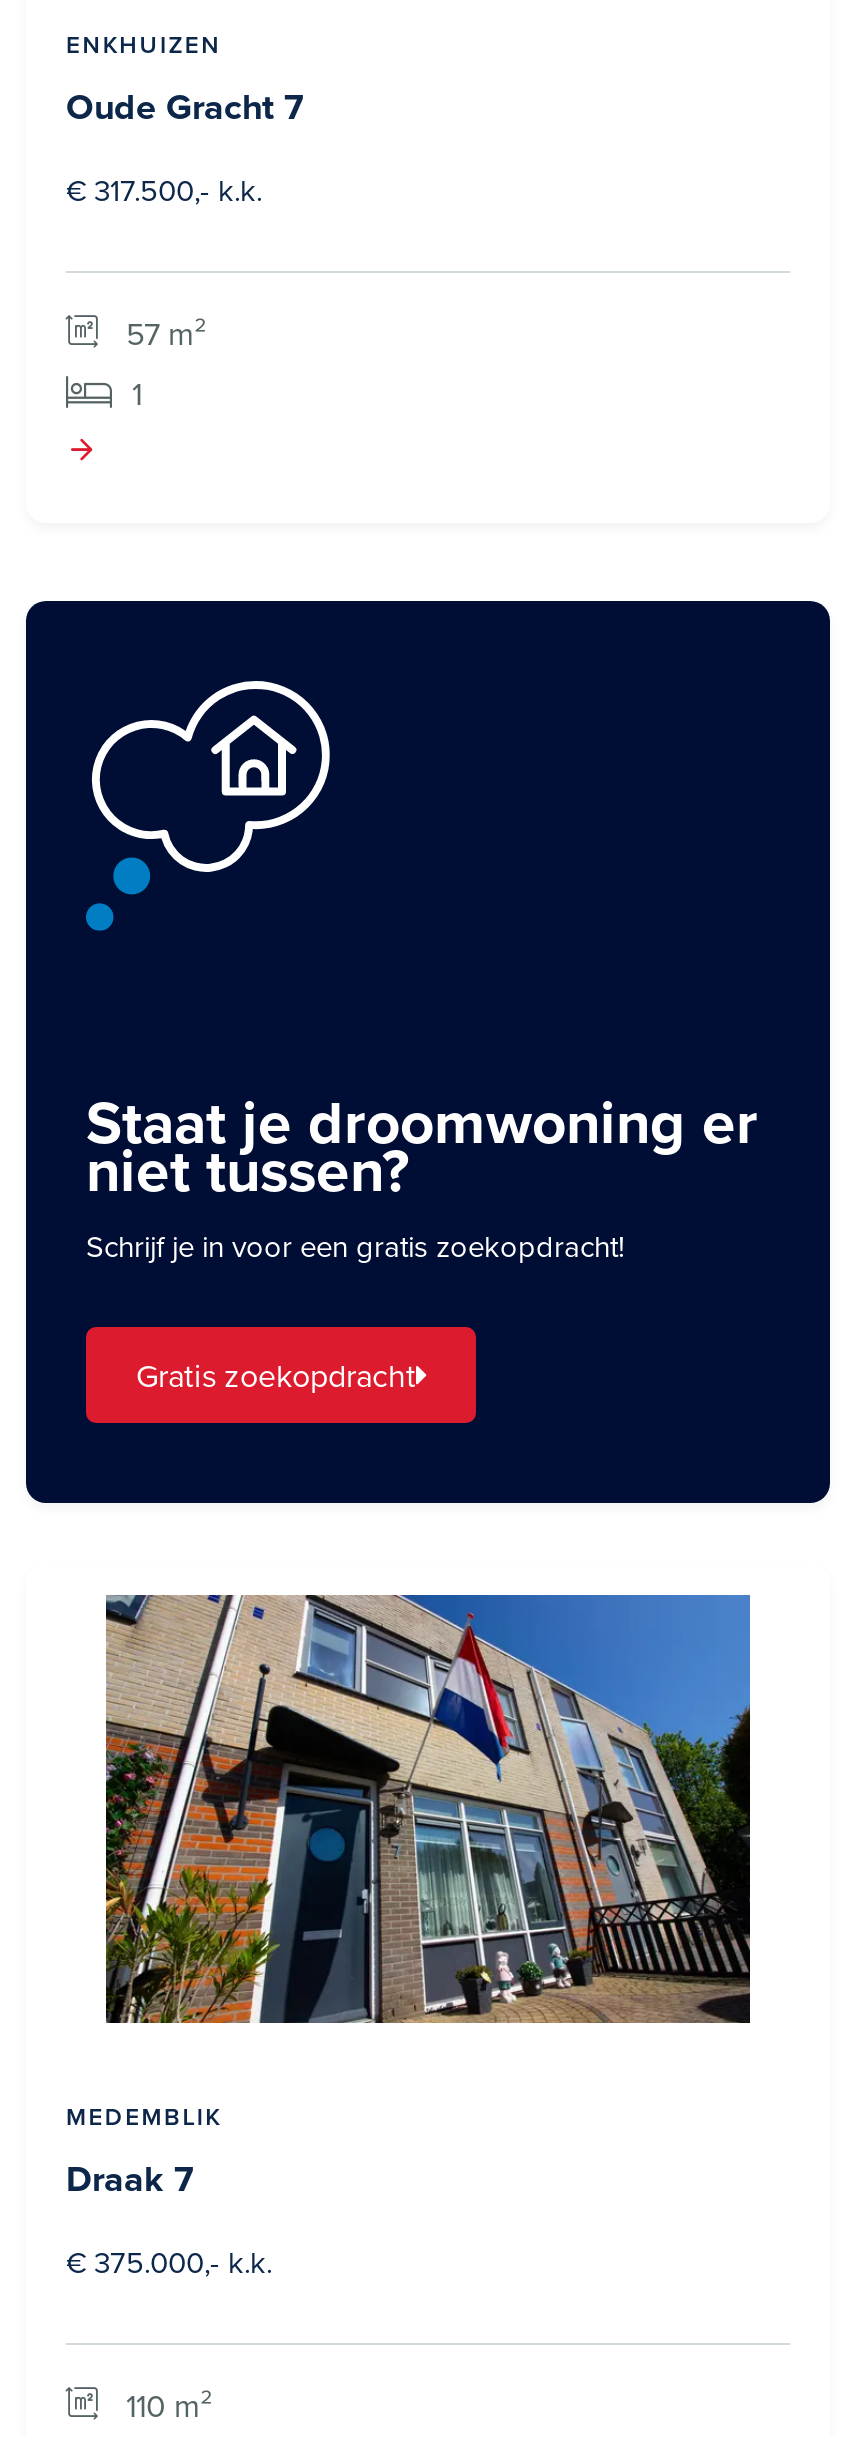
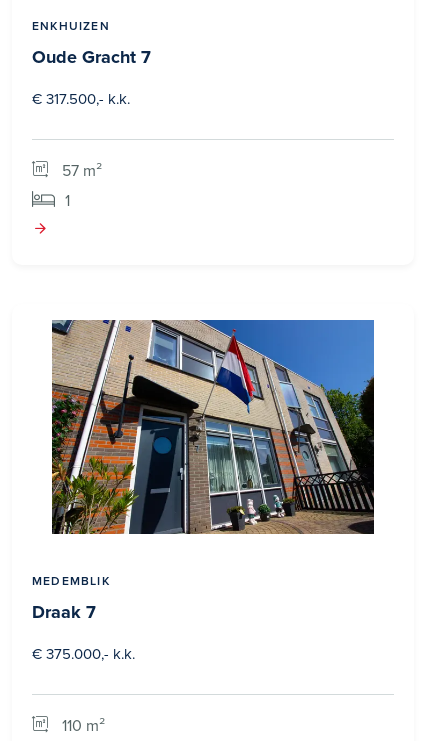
[24,599,832,1505] [image] | Staat je droomwoning er | niet tussen? | Schrijf je in voor een gratis zoekopdracht! | Gratis zoekopdracht -> none

